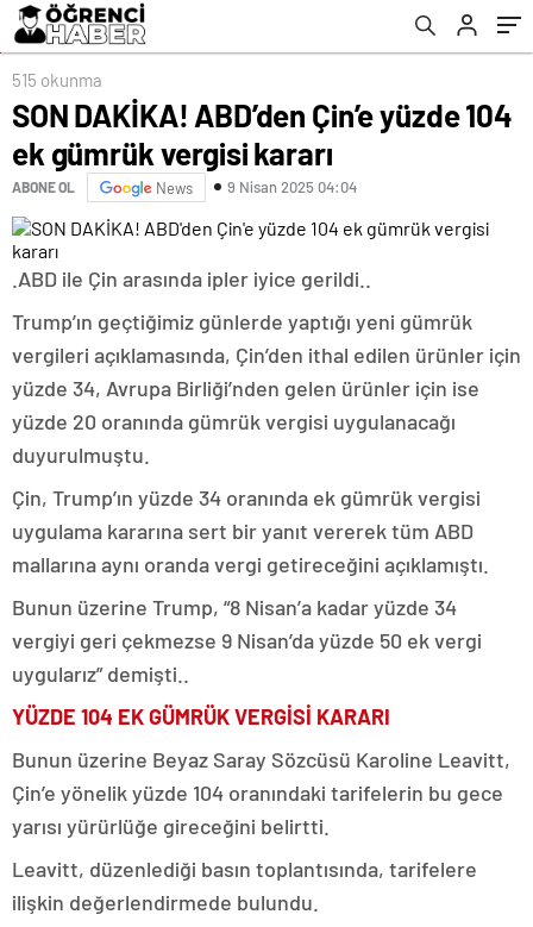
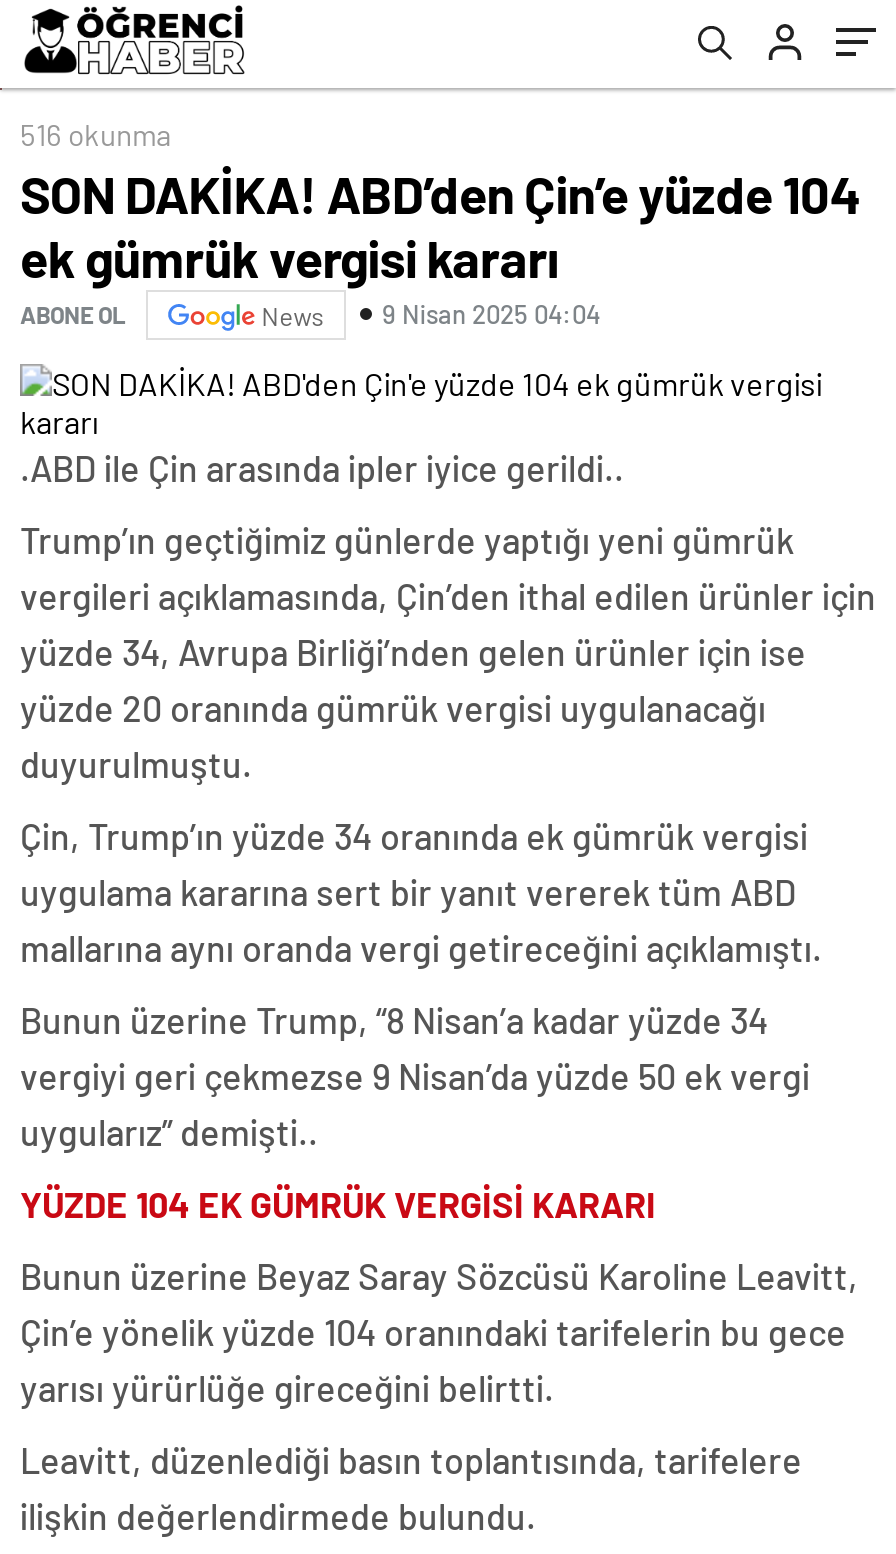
[12,69,102,90] 515 okunma -> [20,115,172,151] 516 okunma

